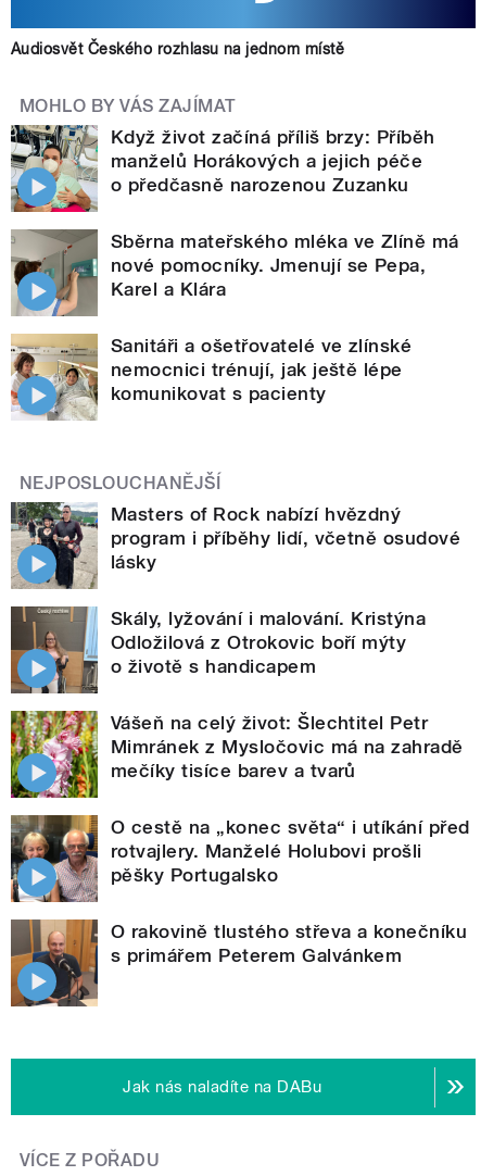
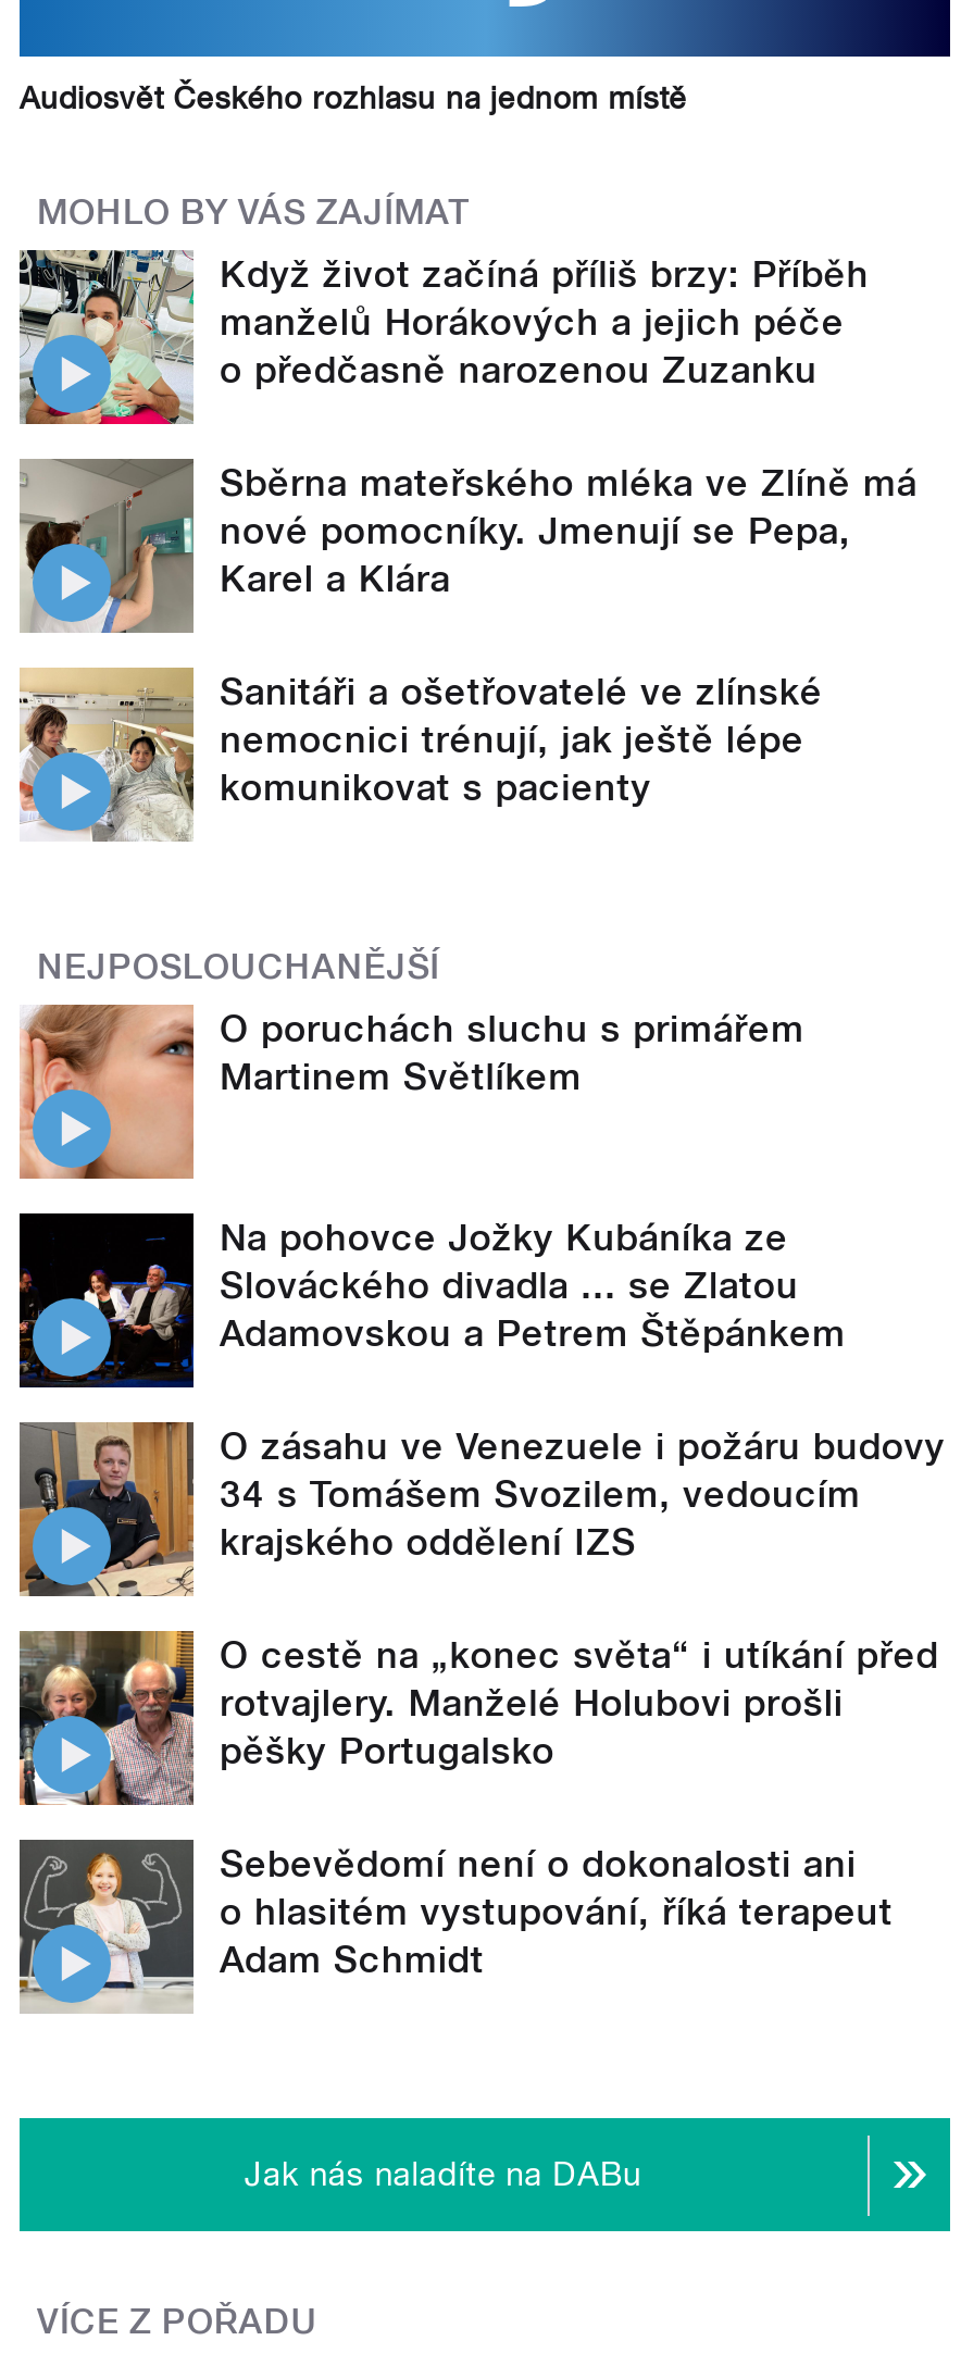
[10,501,461,590] [image] | Masters of Rock nabízí hvězdný | program i příběhy lidí, včetně osudové | lásky -> [20,1003,804,1179] [image] | O poruchách sluchu s primářem | Martinem Světlíkem
[10,605,426,695] [image] | Skály, lyžování i malování. Kristýna | Odložilová z Otrokovic boří mýty | o životě s handicapem -> [17,1211,846,1390] [image] | Na pohovce Jožky Kubáníka ze | Slováckého divadla ... se Zlatou | Adamovskou a Petrem Štěpánkem
[11,710,463,798] [image] | Vášeň na celý život: Šlechtitel Petr | Mimránek z Mysločovic má na zahradě | mečíky tisíce barev a tvarů -> [20,1422,945,1596] [image] | O zásahu ve Venezuele i požáru budovy | 34 s Tomášem Svozilem, vedoucím | krajského oddělení IZS
[10,918,467,1006] [image] | O rakovině tlustého střeva a konečníku | s primářem Peterem Galvánkem -> [17,1838,893,2012] [image] | Sebevědomí není o dokonalosti ani | o hlasitém vystupování, říká terapeut | Adam Schmidt

